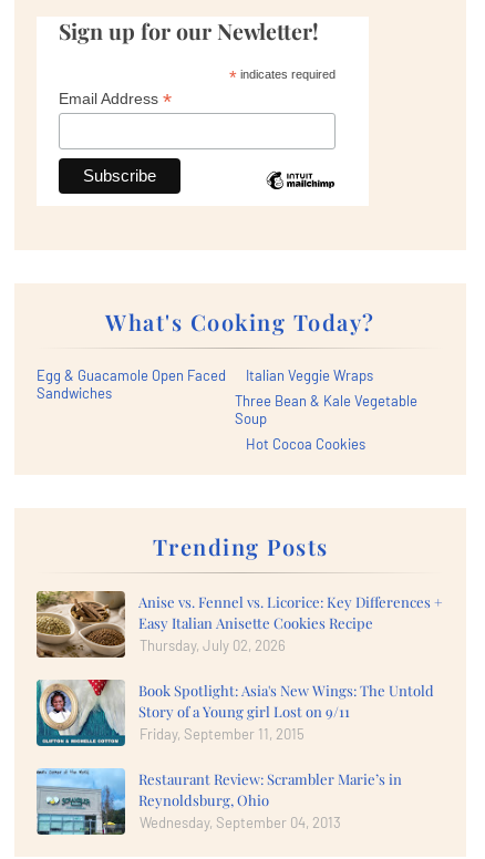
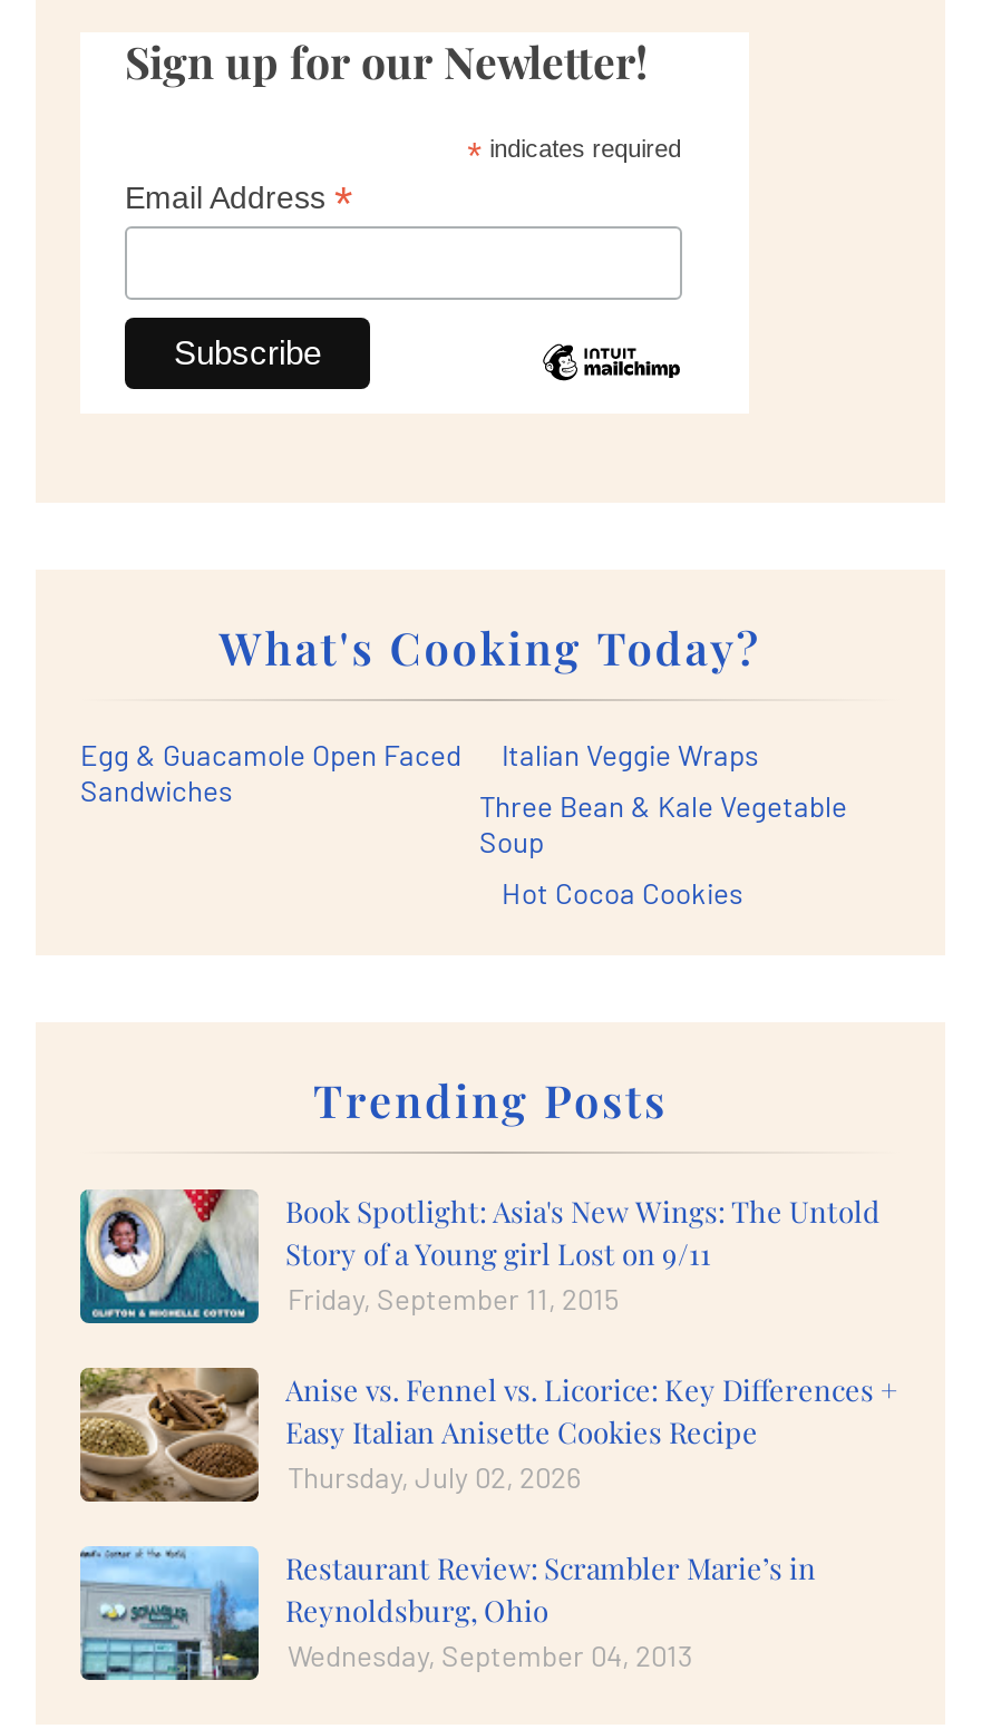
moved [34,589,443,660] -> [76,1363,898,1506]: [image] | Anise vs. Fennel vs. Licorice: Key Differences + | Easy Italian Anisette Cookies Recipe | Thursday, July 02, 2026
moved [35,680,434,746] -> [78,1189,881,1325]: [image] | Book Spotlight: Asia's New Wings: The Untold | Story of a Young girl Lost on 9/11 | Friday, September 11, 2015

